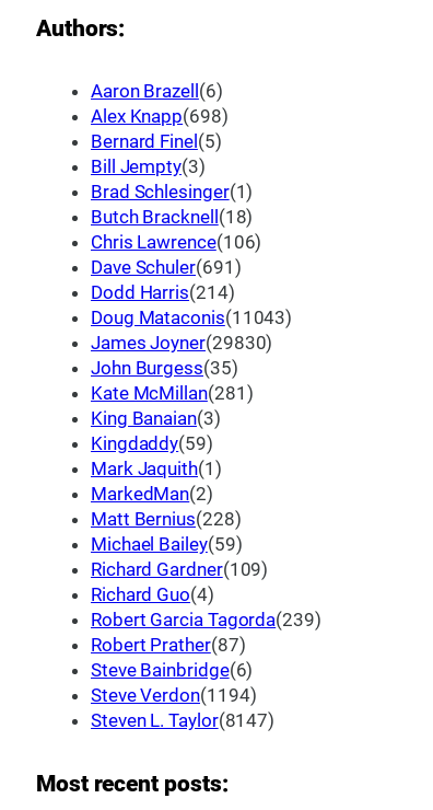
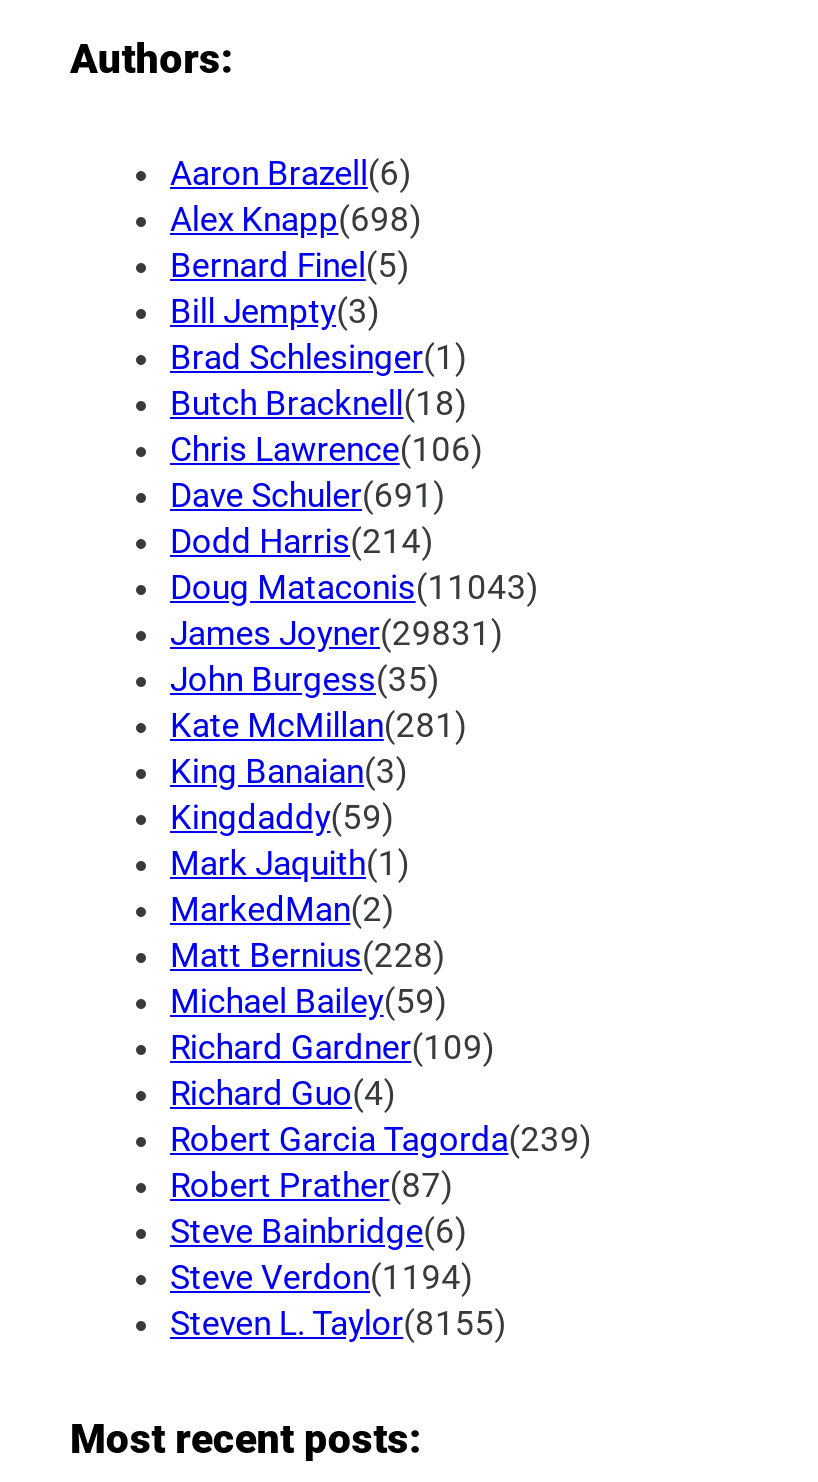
[91,332,273,354] James Joyner(29830) -> [170,613,503,653] James Joyner(29831)
[91,709,275,731] Steven L. Taylor(8147) -> [170,1303,506,1343] Steven L. Taylor(8155)

